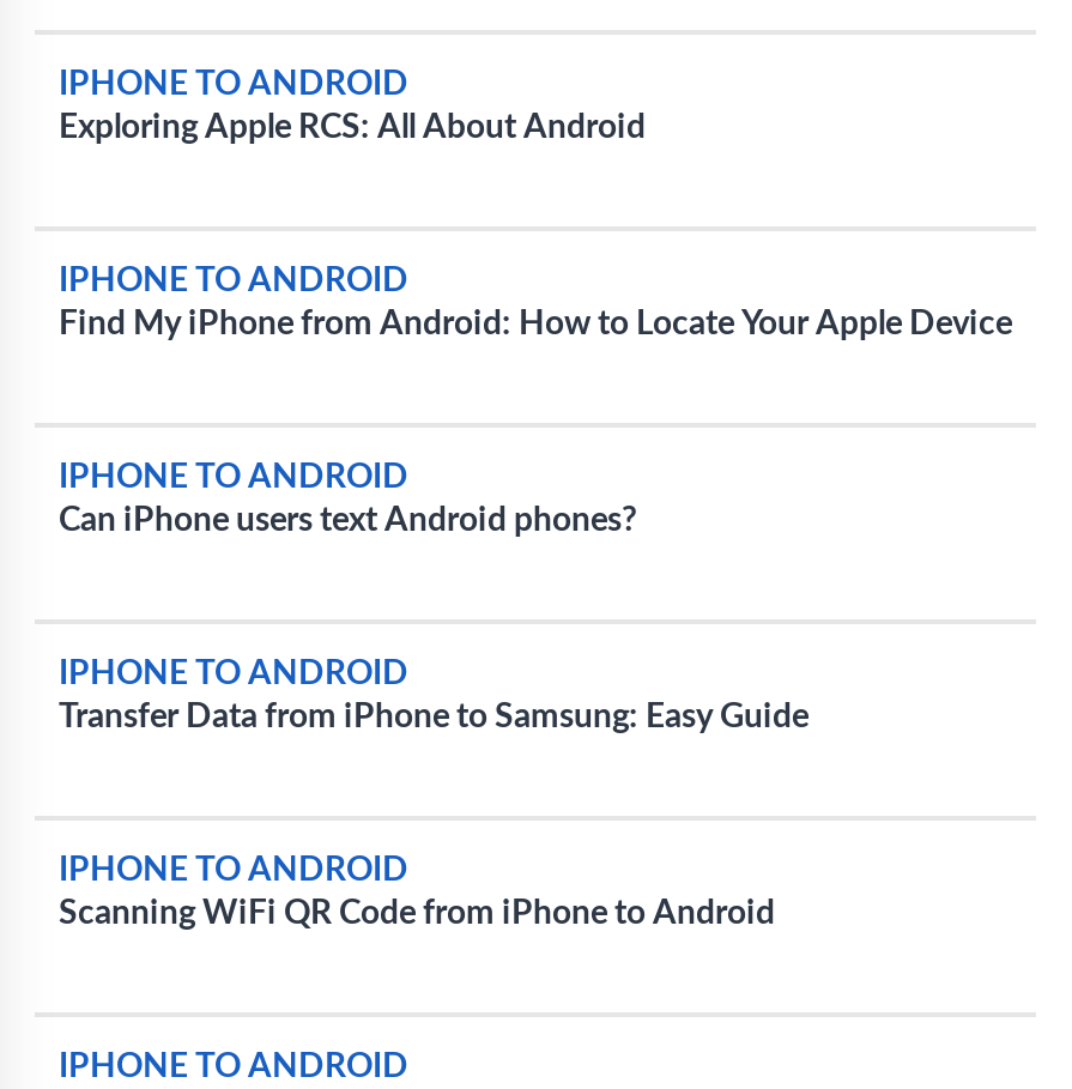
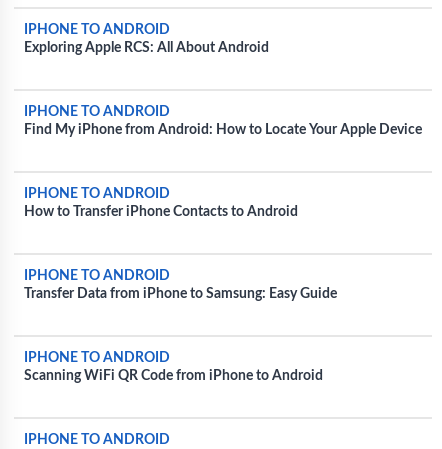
[59,504,636,538] Can iPhone users text Android phones? -> [24,205,298,219] How to Transfer iPhone Contacts to Android

